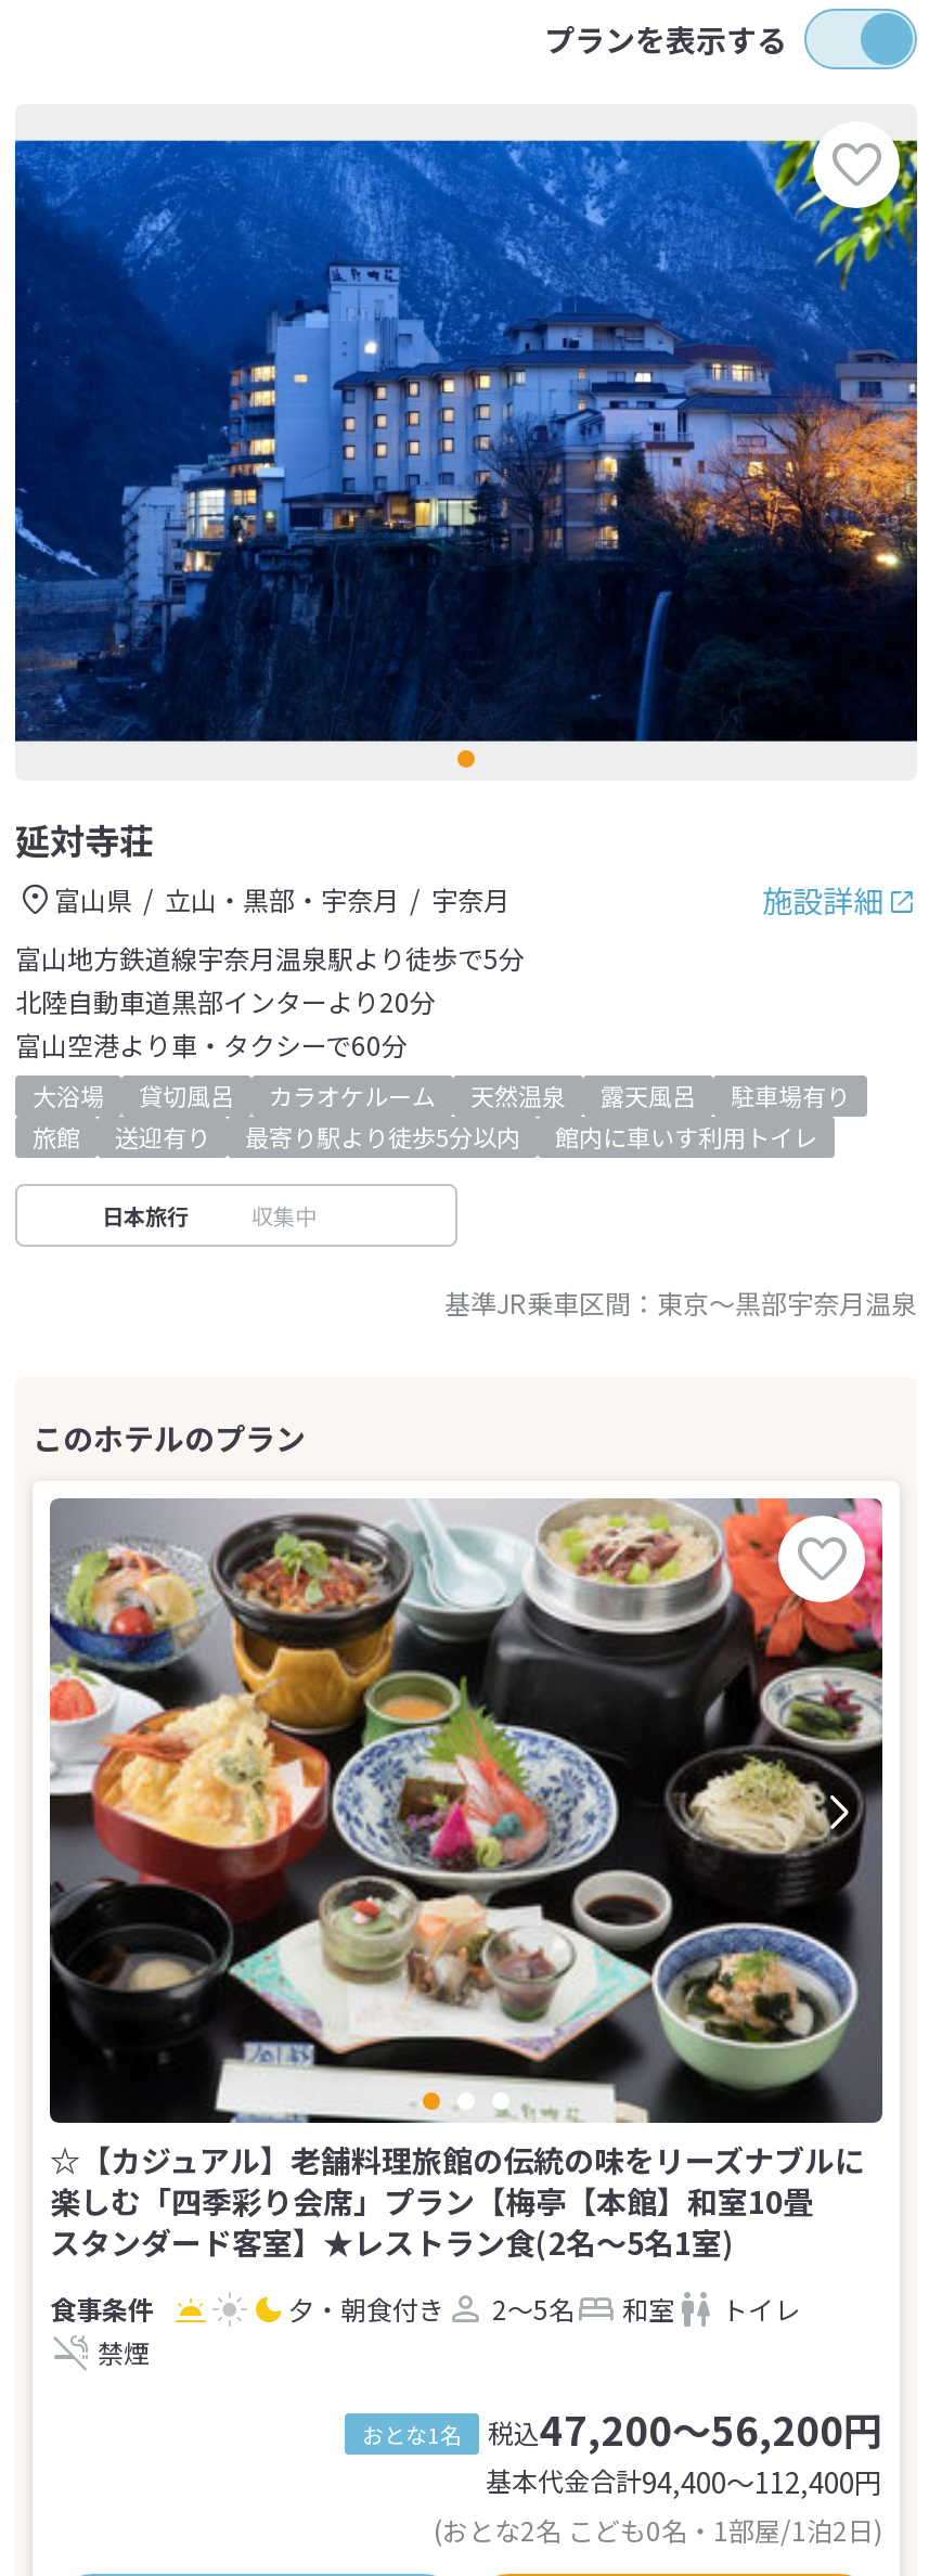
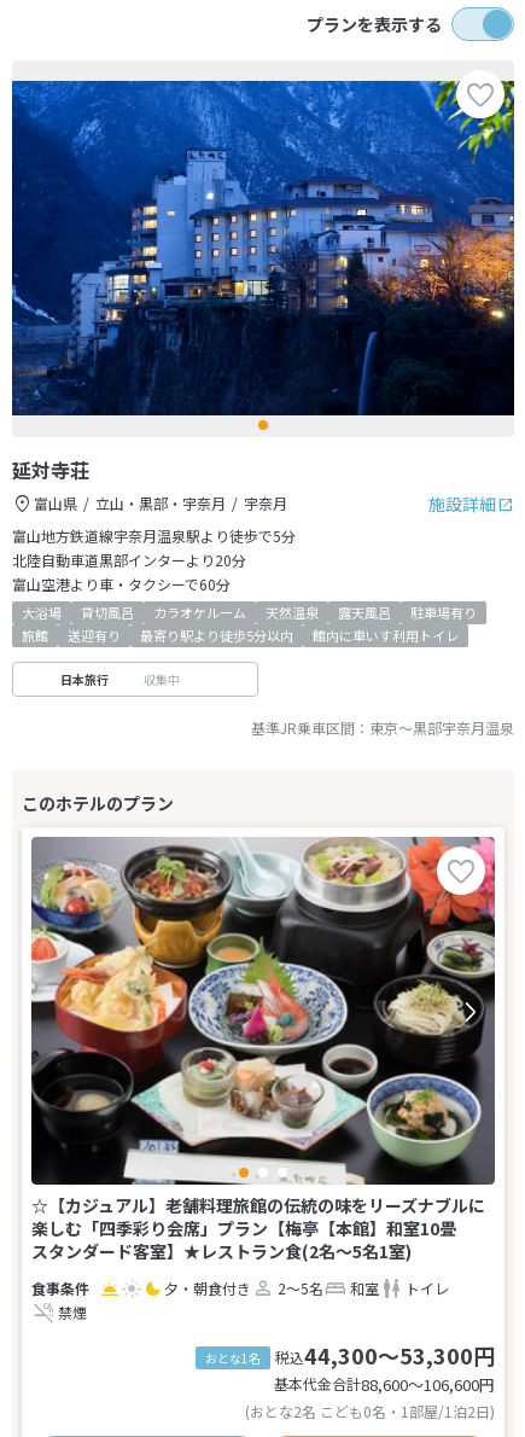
[362,2400,882,2457] おとな1名 税込47,200～56,200円 -> [205,1339,495,1371] おとな1名 税込44,300～53,300円
[486,2461,882,2502] 基本代金合計94,400〜112,400円 -> [274,1373,495,1396] 基本代金合計88,600〜106,600円

